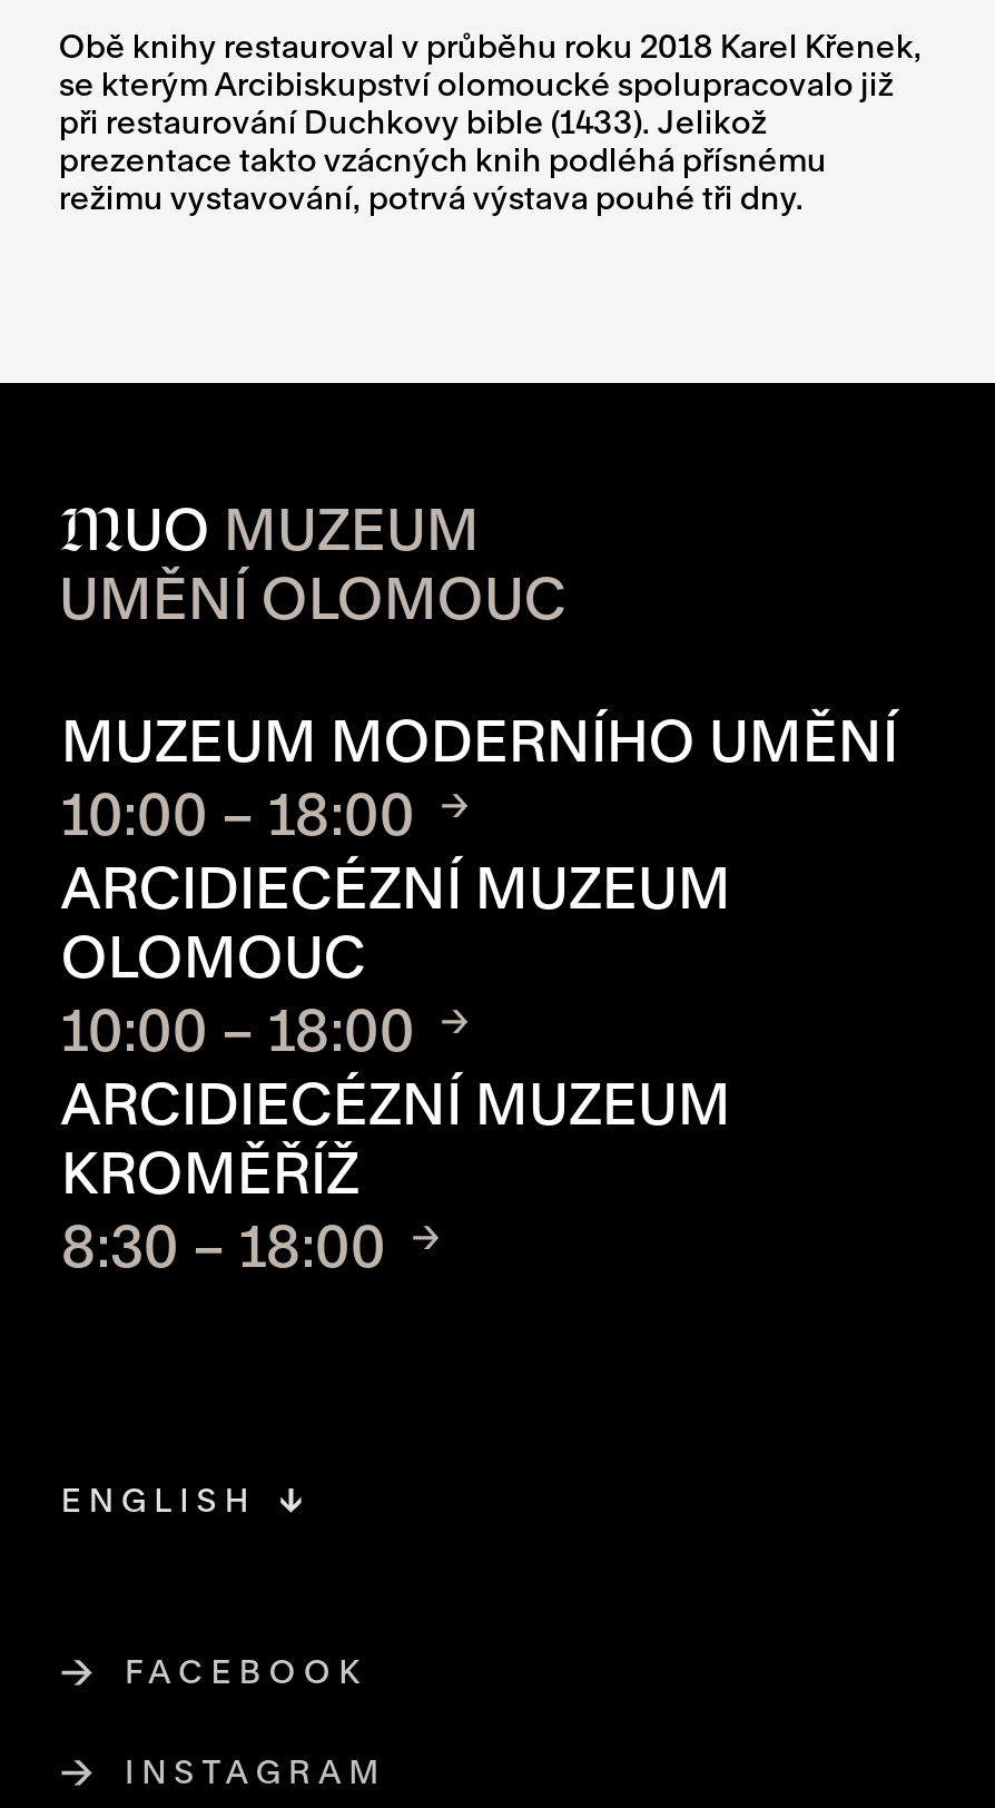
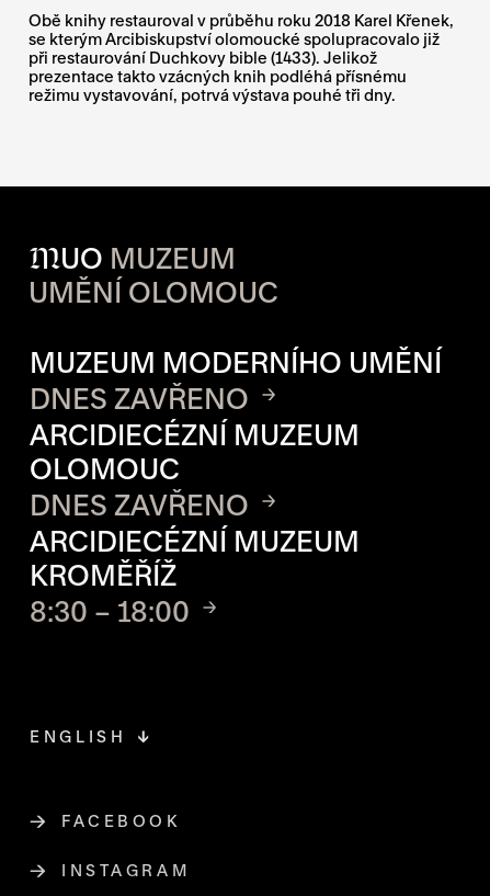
[61,779,415,846] 10:00 – 18:00 -> [30,382,249,415] DNES ZAVŘENO
[61,995,415,1062] 10:00 – 18:00 -> [30,488,249,521] DNES ZAVŘENO

